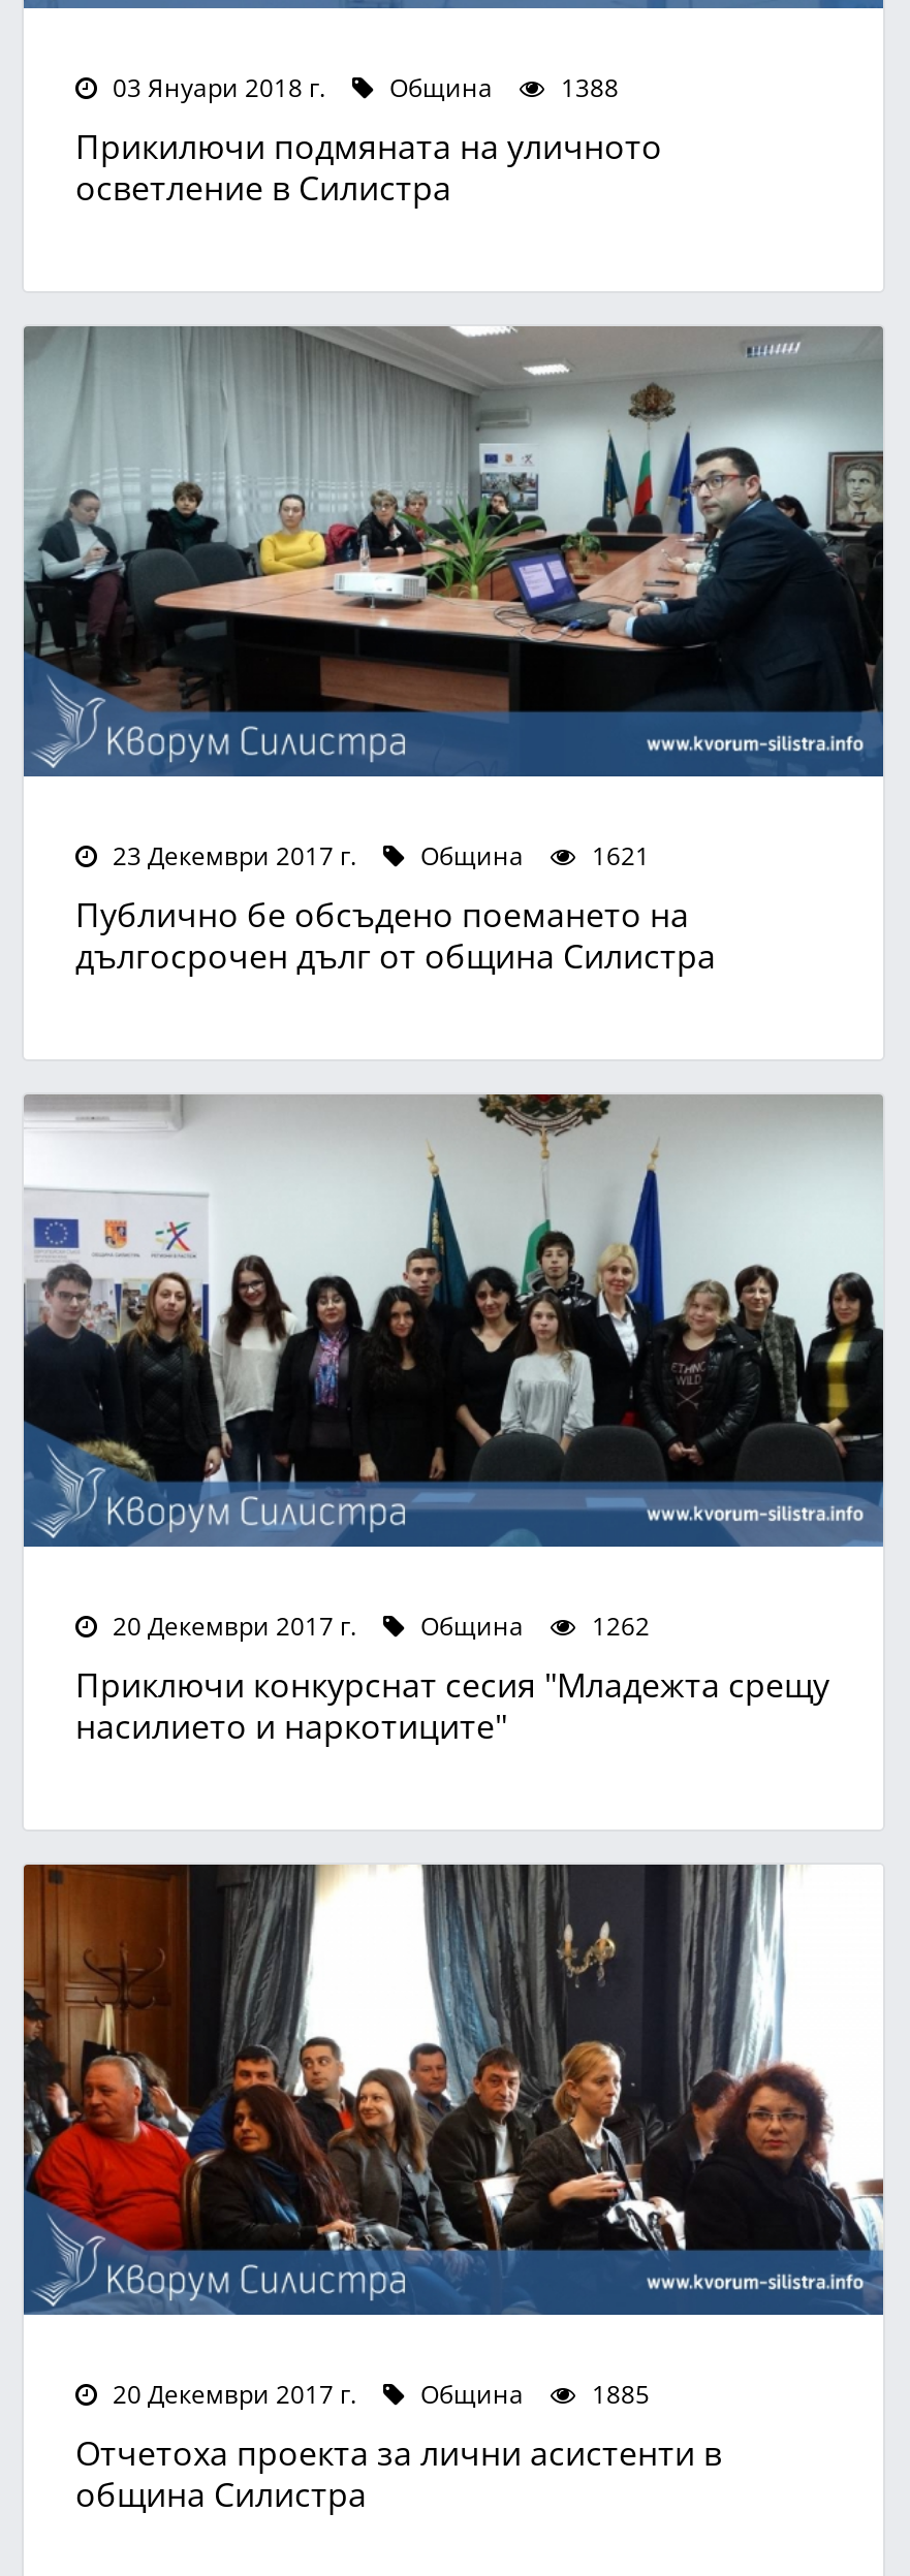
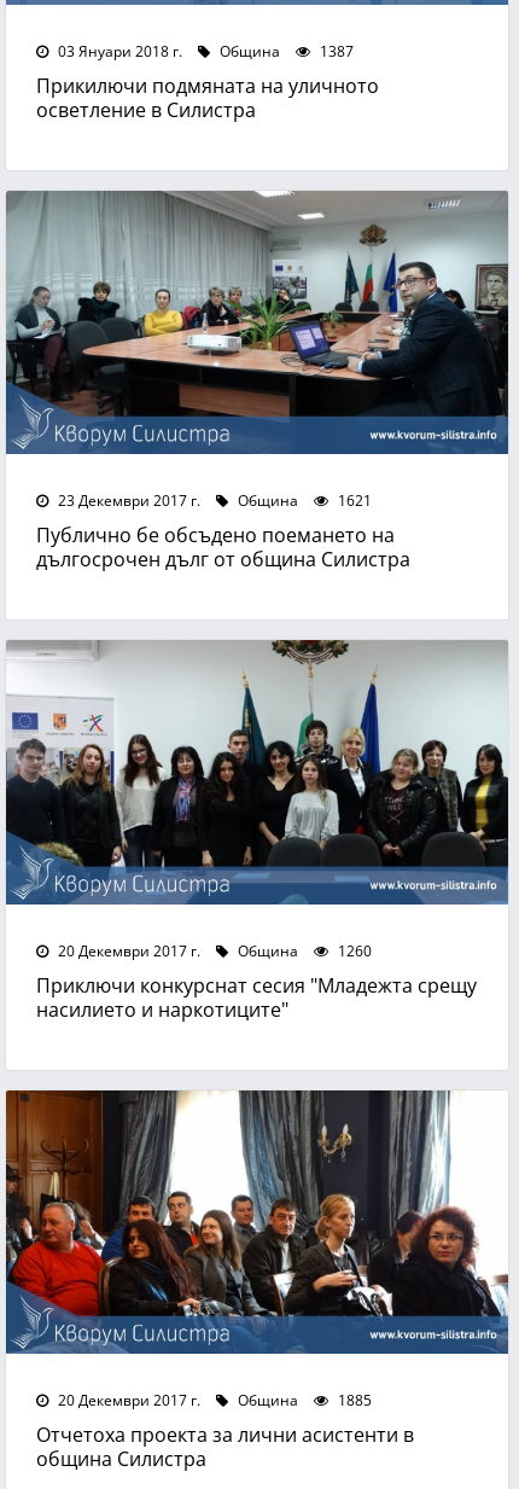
[106,70,619,103] 03 Януари 2018 г. Община 1388 -> [54,41,354,60] 03 Януари 2018 г. Община 1387
[106,1608,650,1641] 20 Декември 2017 г. Община 1262 -> [54,940,372,959] 20 Декември 2017 г. Община 1260

